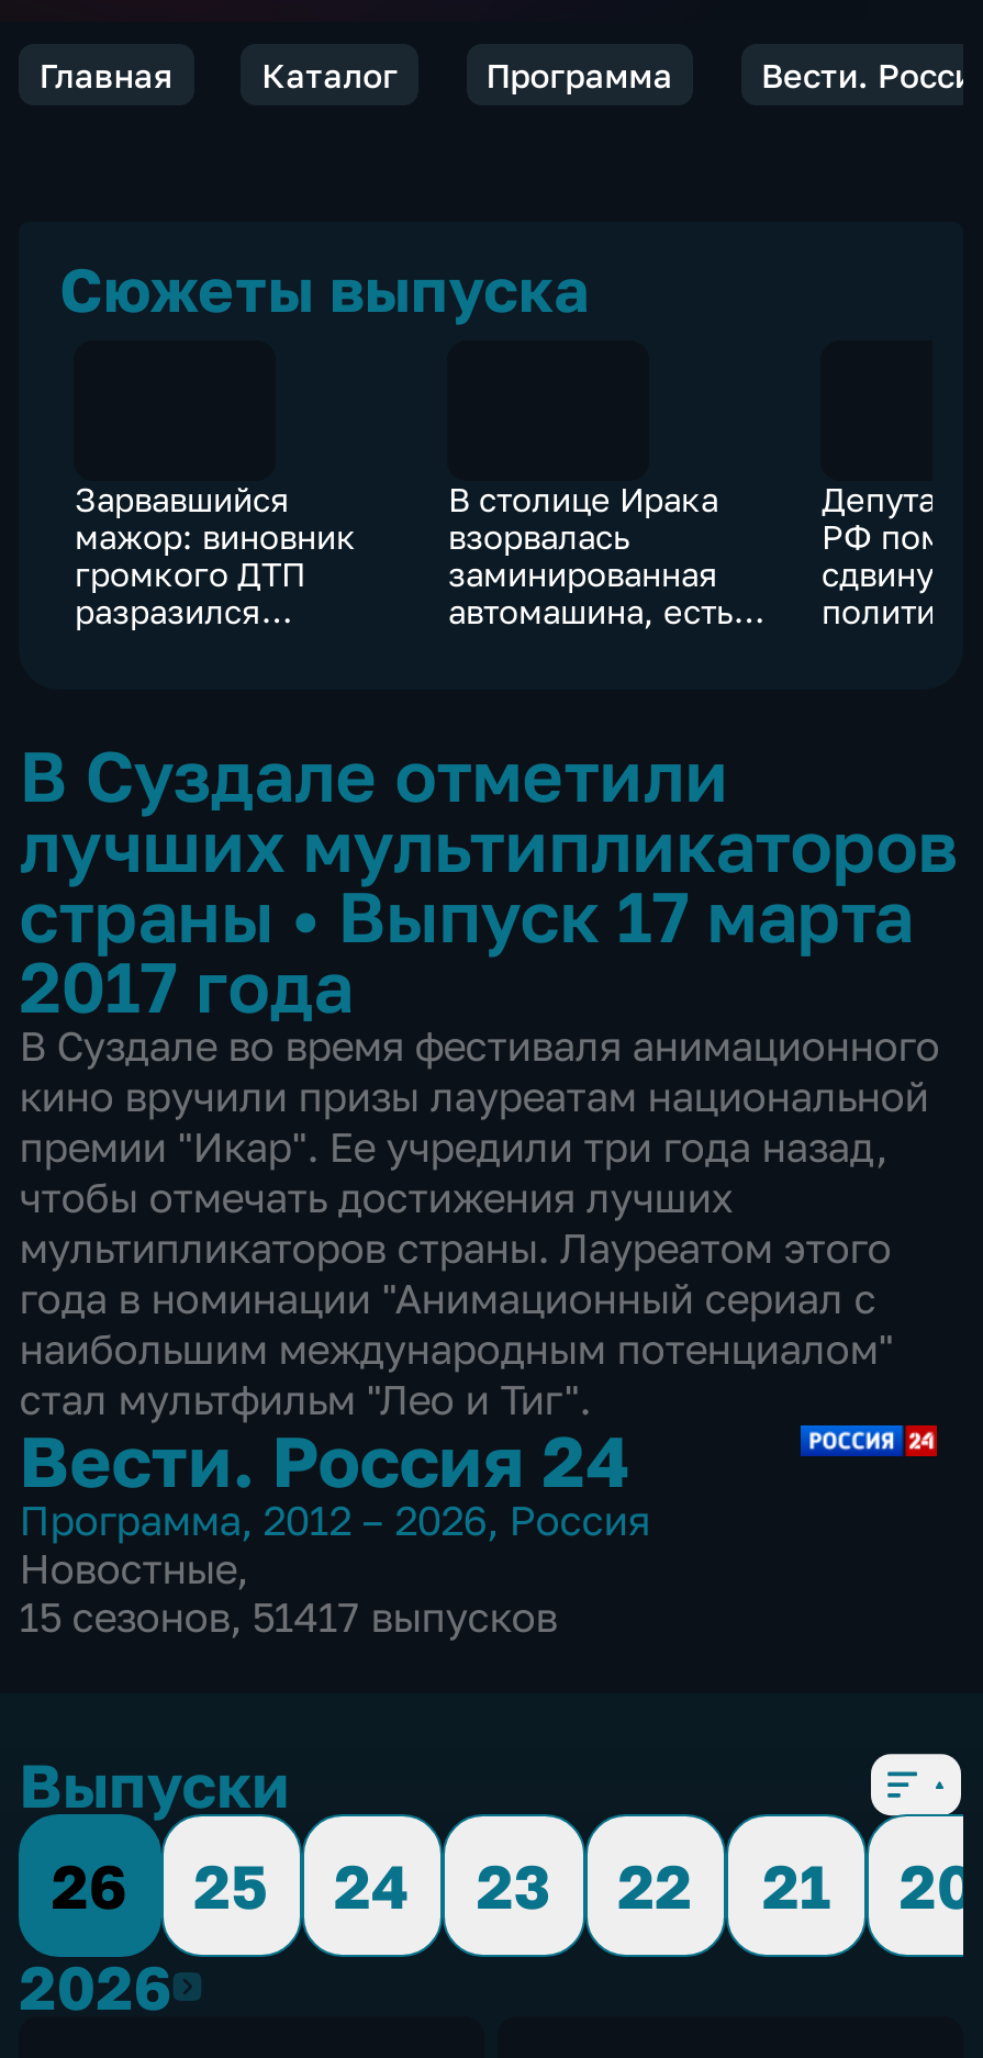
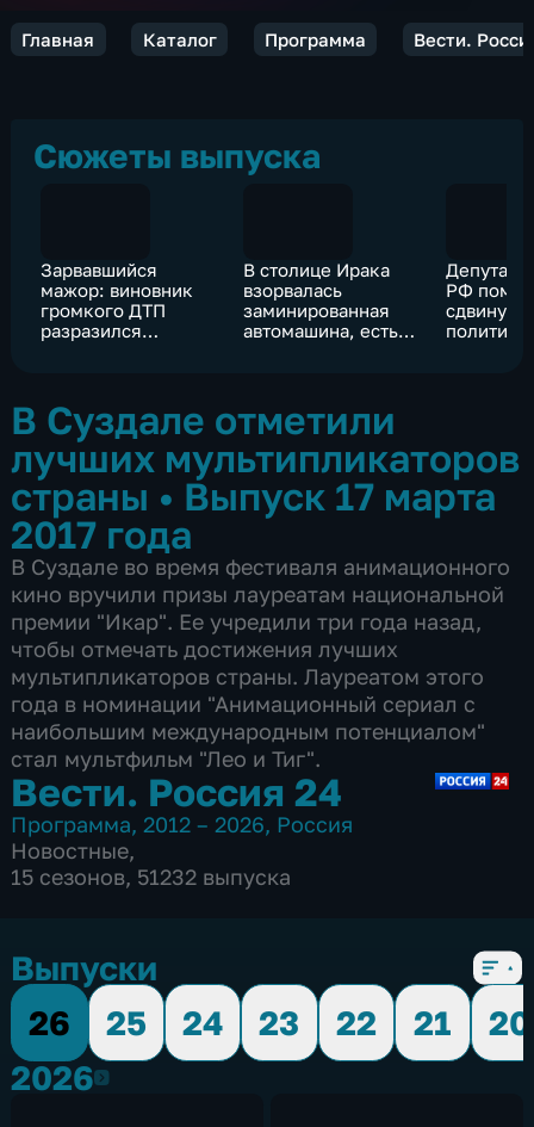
[19,1593,557,1641] 15 сезонов, 51417 выпусков -> [11,864,291,890] 15 сезонов, 51232 выпуска

